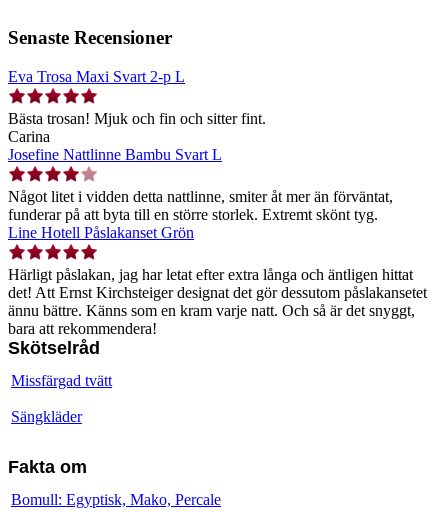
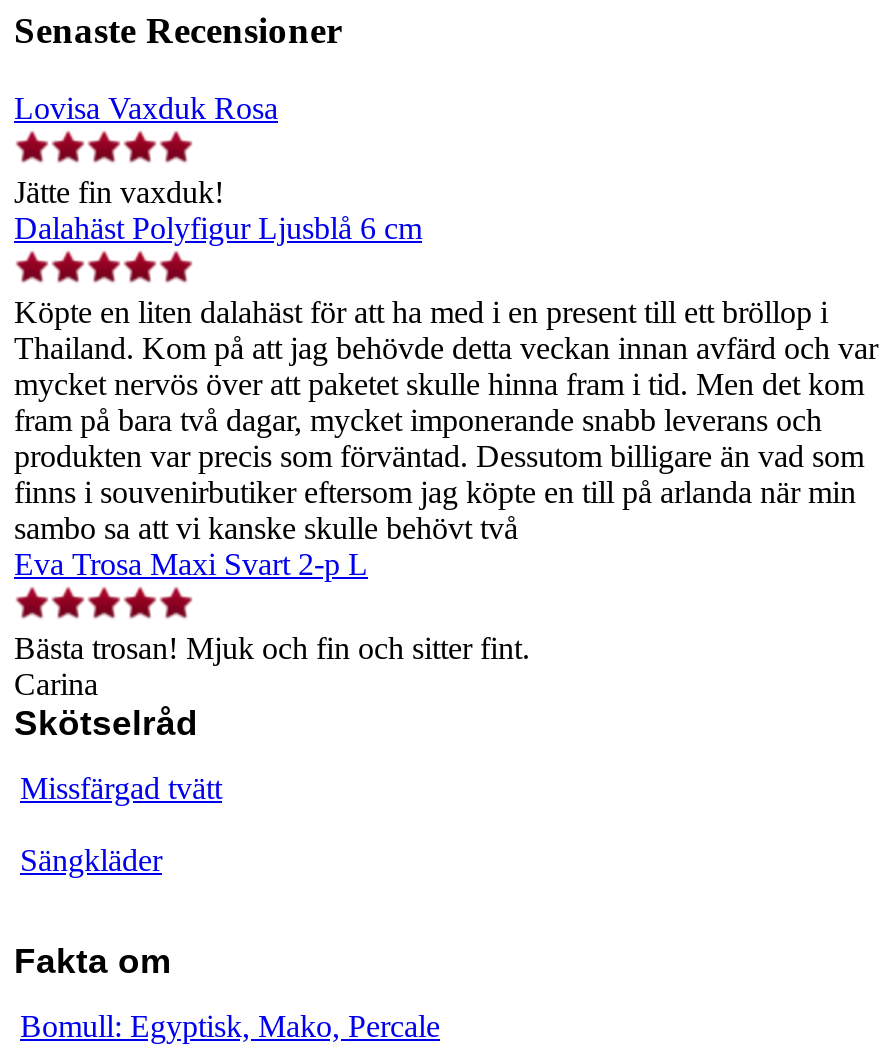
none -> [14,90,878,544] Lovisa Vaxduk Rosa | Jätte fin vaxduk! | Dalahäst Polyfigur Ljusblå 6 cm | Köpte en liten dalahäst för att ha med i en present till ett bröllop i | Thailand. Kom på att jag behövde detta veckan innan avfärd och var | mycket nervös över att paketet skulle hinna fram i tid. Men det kom | fram på bara två dagar, mycket imponerande snabb leverans och | produkten var precis som förväntad. Dessutom billigare än vad som | finns i souvenirbutiker eftersom jag köpte en till på arlanda när min | sambo sa att vi kanske skulle behövt två
moved [8,68,266,145] -> [14,546,530,700]: Eva Trosa Maxi Svart 2-p L | Bästa trosan! Mjuk och fin och sitter fint. | Carina
[8,146,427,337] Josefine Nattlinne Bambu Svart L | Något litet i vidden detta nattlinne, smiter åt mer än förväntat, | funderar på att byta till en större storlek. Extremt skönt tyg. | Line Hotell Påslakanset Grön | Härligt påslakan, jag har letat efter extra långa och äntligen hittat | det! Att Ernst Kirchsteiger designat det gör dessutom påslakansetet | ännu bättre. Känns som en kram varje natt. Och så är det snyggt, | bara att rekommendera! -> none

